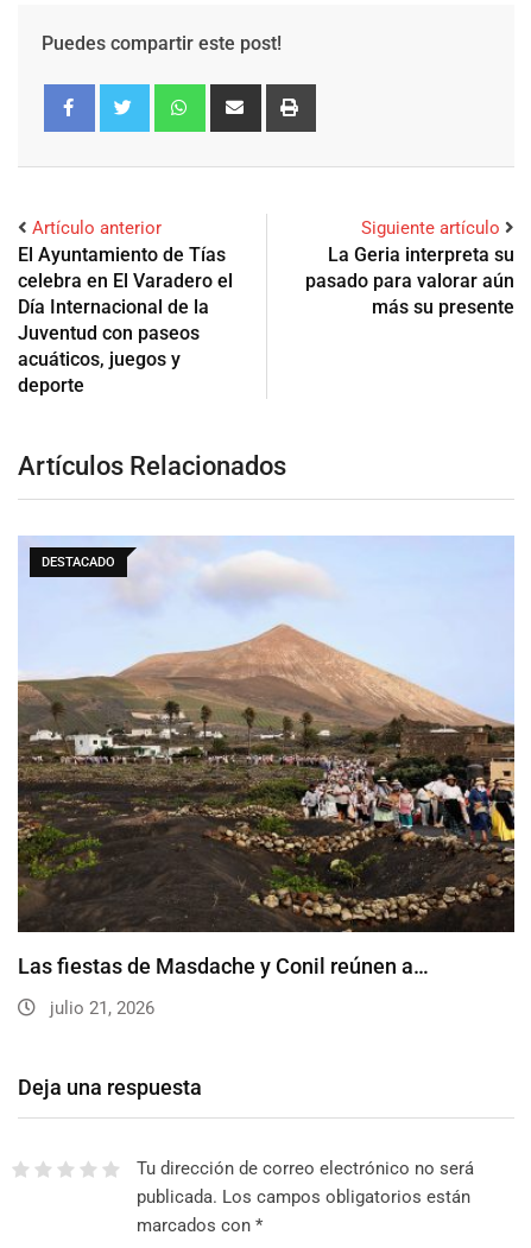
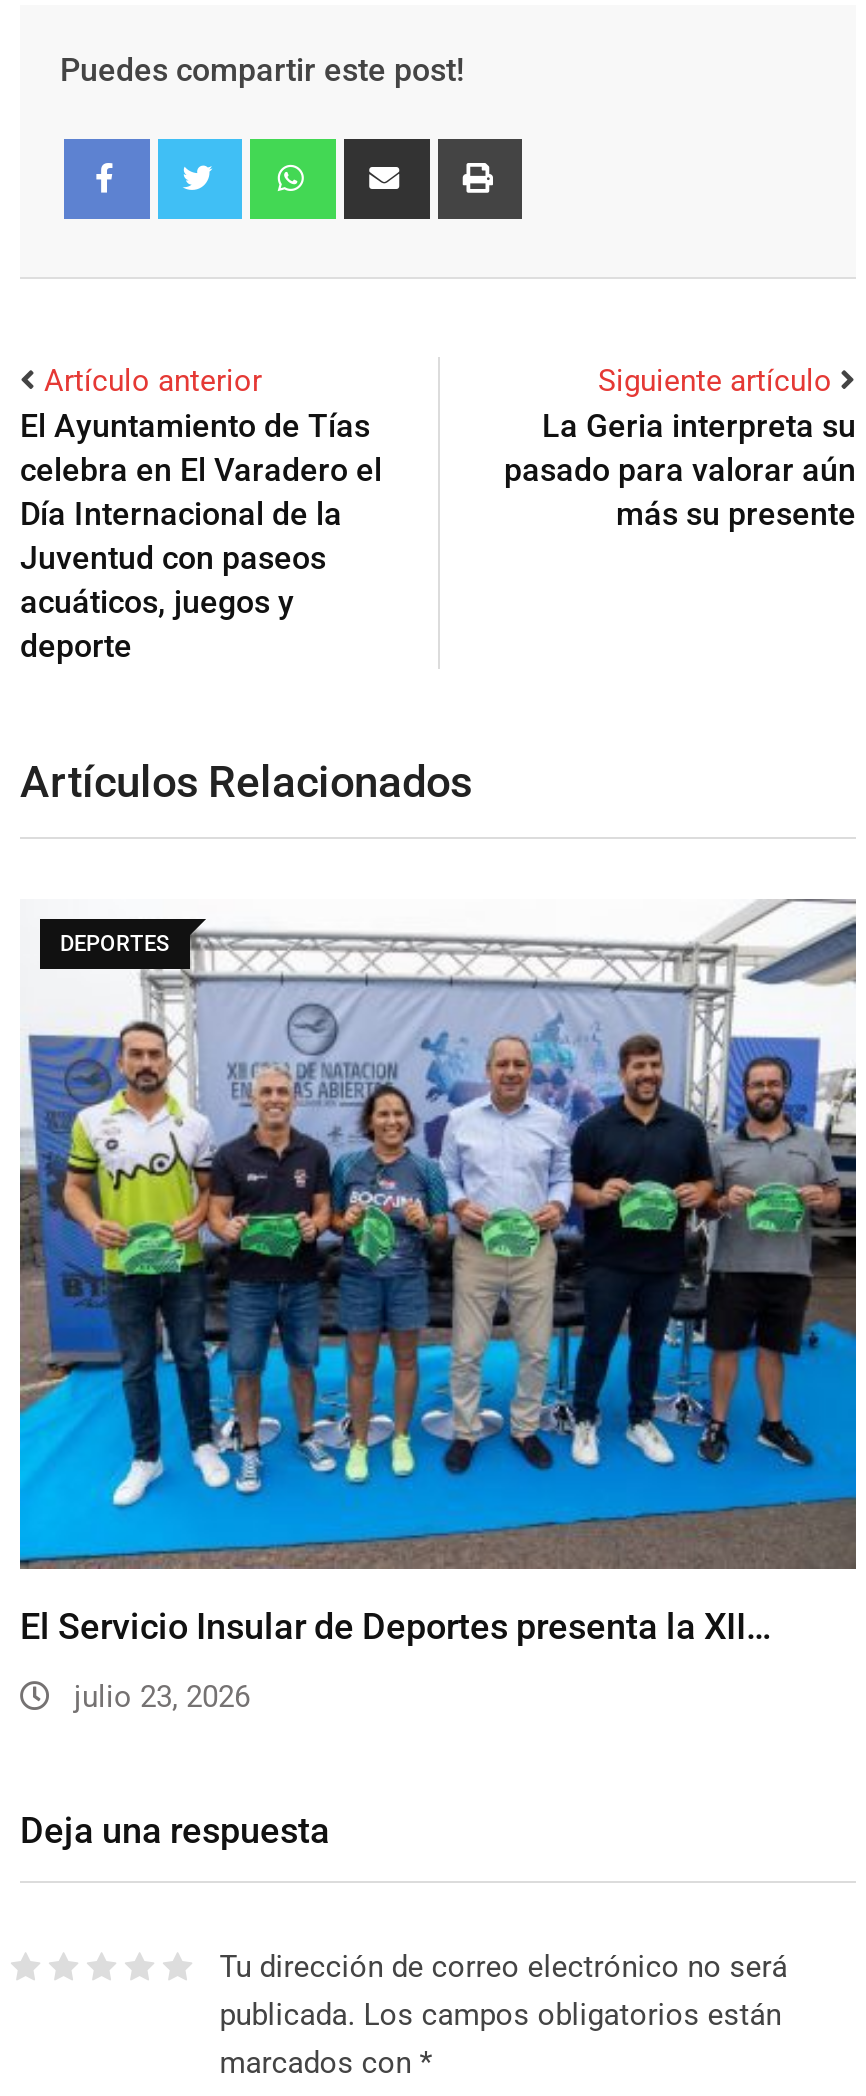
[17,536,516,933] [image] | DESTACADO -> [18,899,858,1569] [image] | DEPORTES
[18,954,429,979] Las fiestas de Masdache y Conil reúnen a… -> [20,1604,772,1646] El Servicio Insular de Deportes presenta la XII…
[45,998,154,1019] julio 21, 2026 -> [66,1678,250,1714] julio 23, 2026

